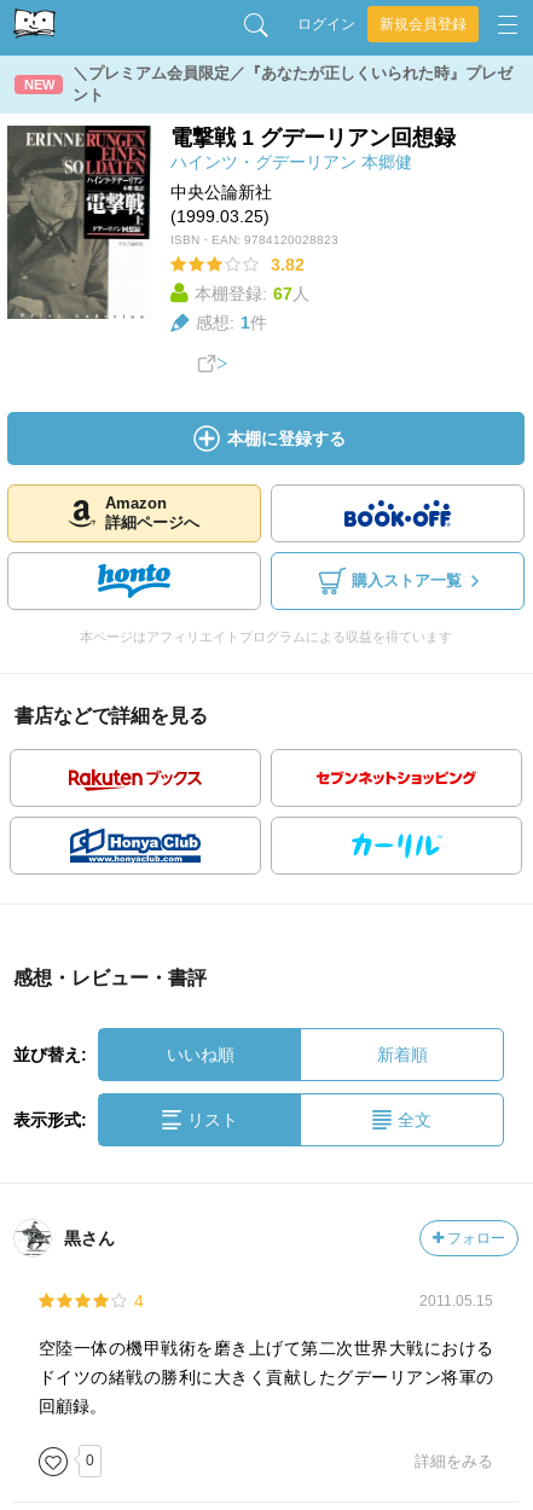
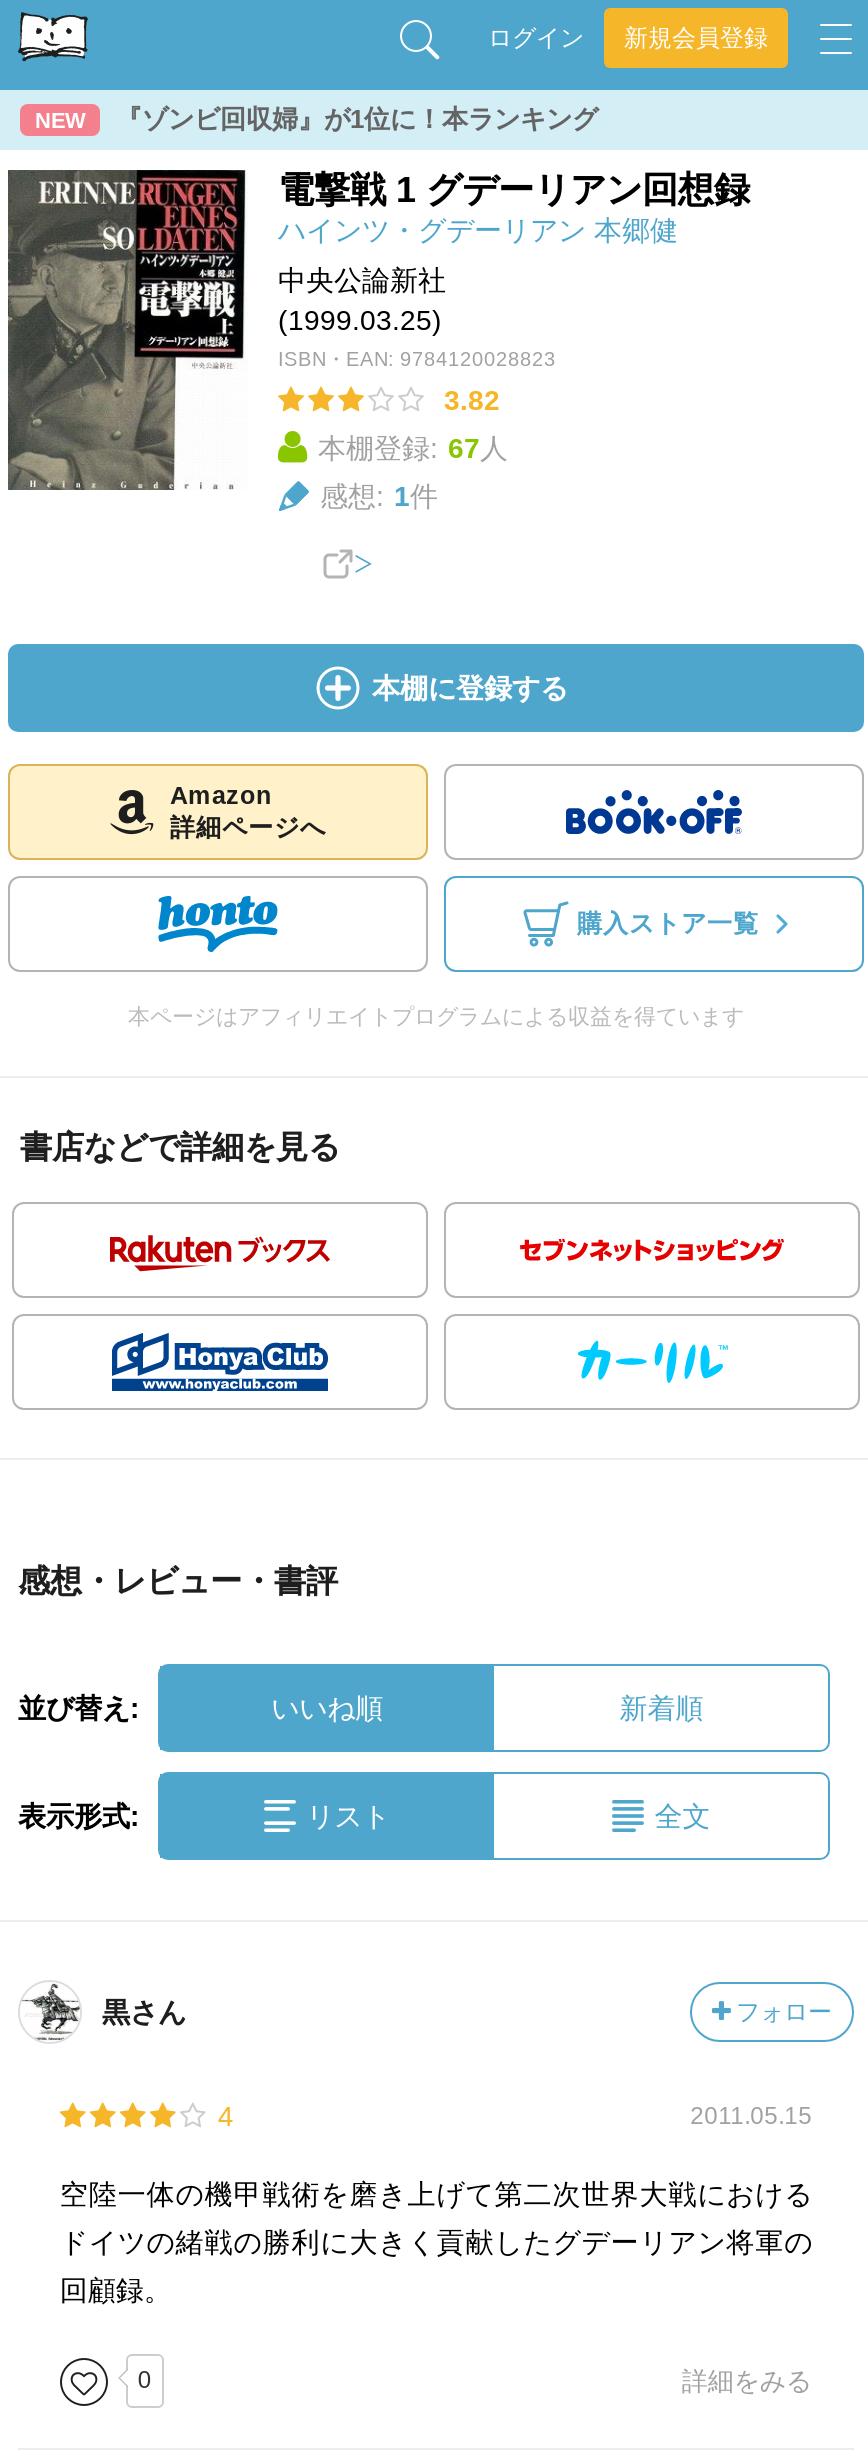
[73,64,512,104] ＼プレミアム会員限定／『あなたが正しくいられた時』プレゼ | ント -> [116,104,598,134] 『ゾンビ回収婦』が1位に！本ランキング

